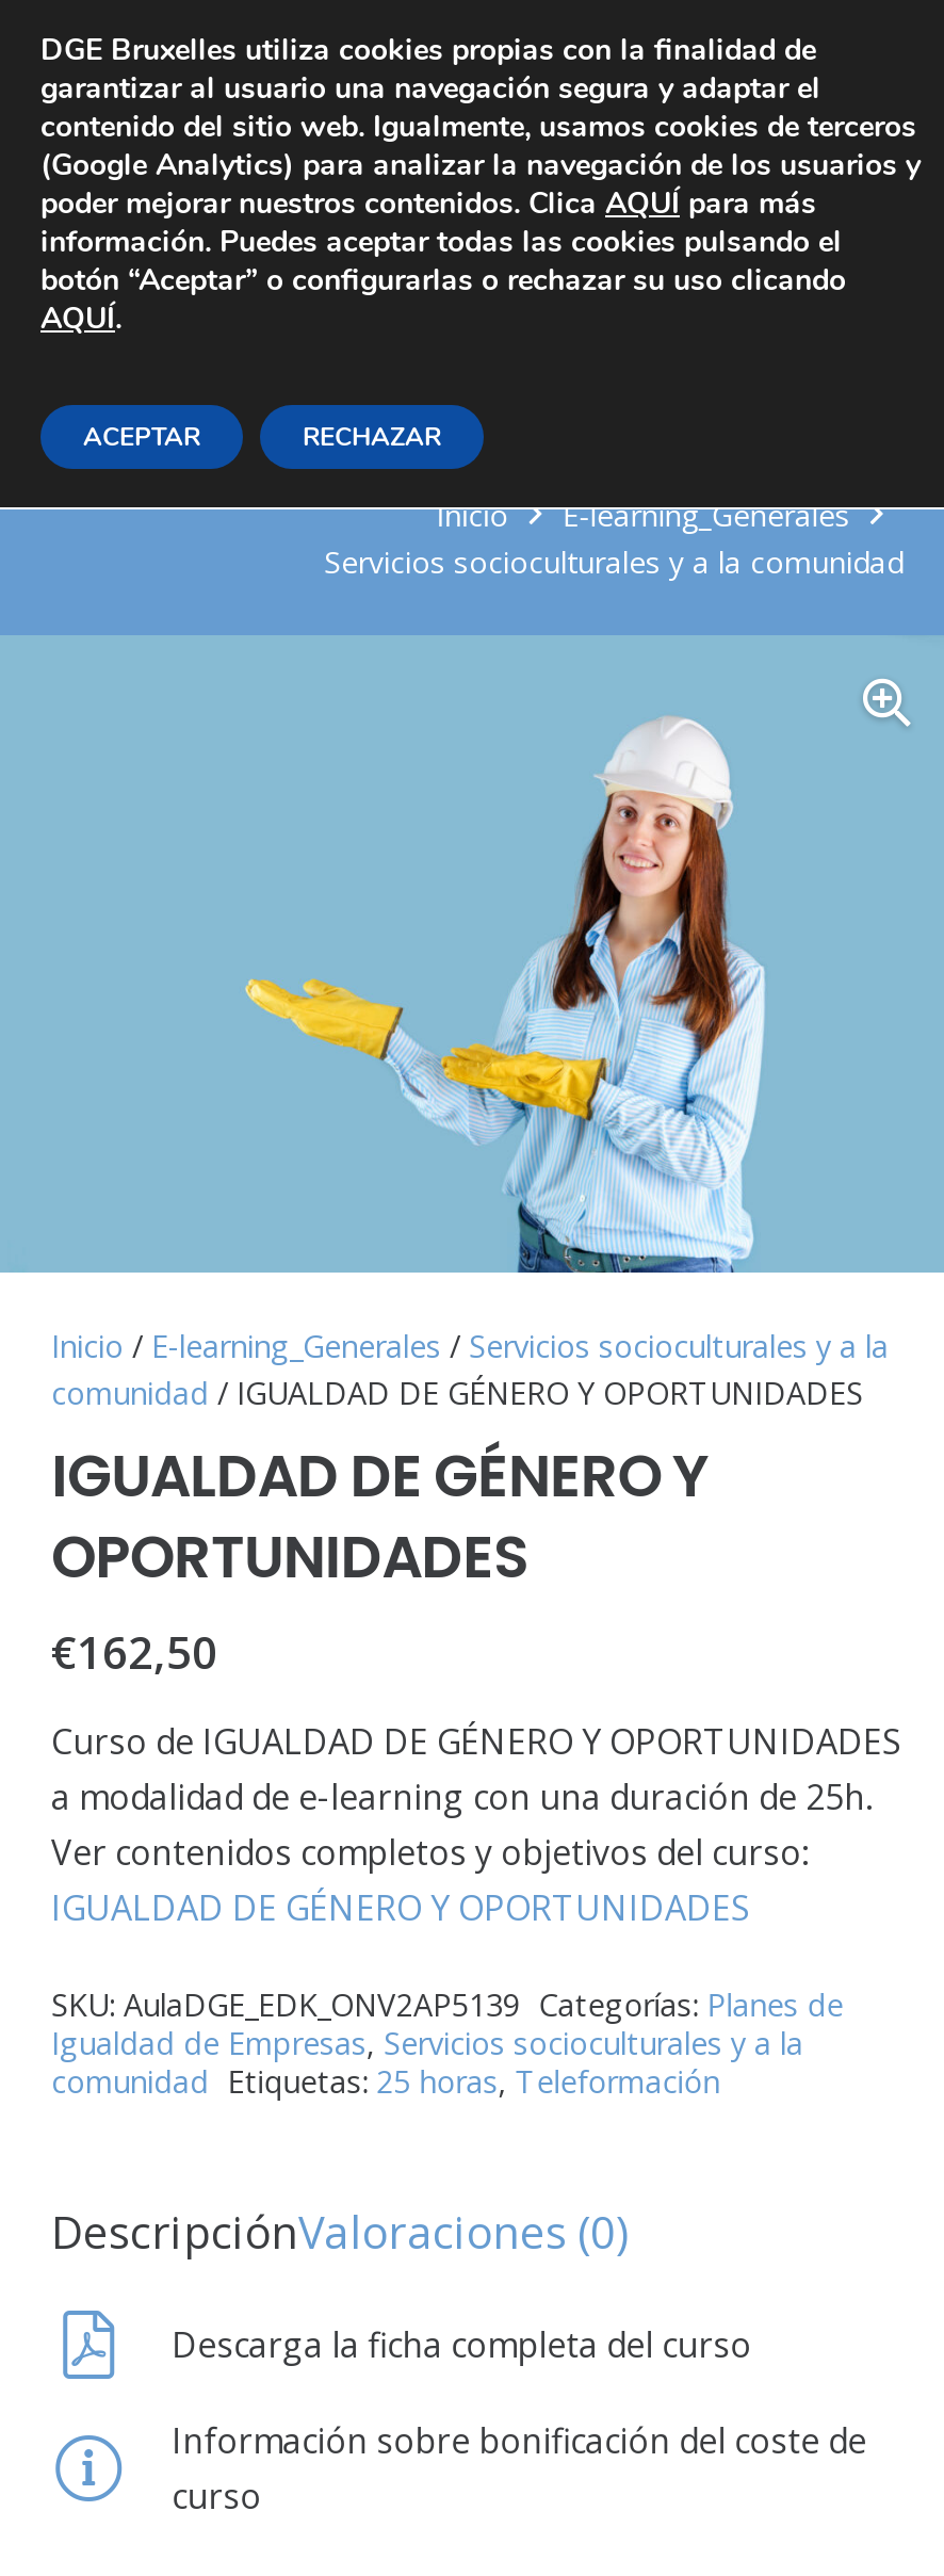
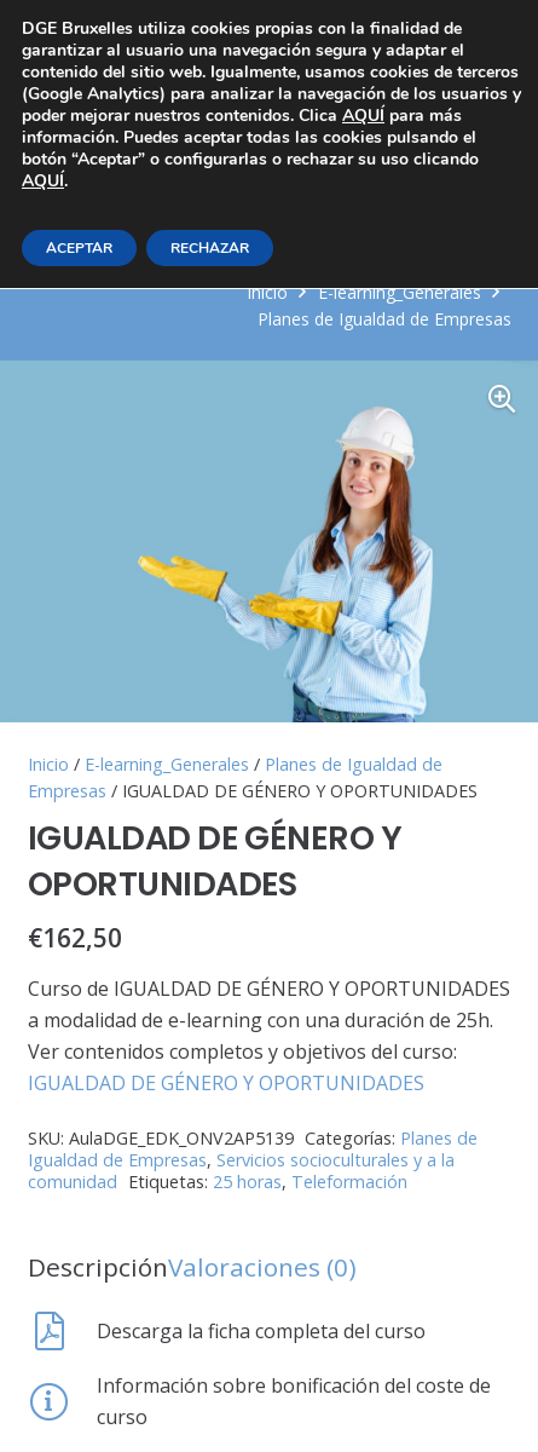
[324,541,904,582] Servicios socioculturales y a la comunidad -> [258,307,511,330] Planes de Igualdad de Empresas
[51,1325,889,1413] Inicio / E-learning_Generales / Servicios socioculturales y a la | comunidad / IGUALDAD DE GÉNERO Y OPORTUNIDADES -> [28,752,478,802] Inicio / E-learning_Generales / Planes de Igualdad de | Empresas / IGUALDAD DE GÉNERO Y OPORTUNIDADES

